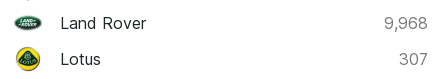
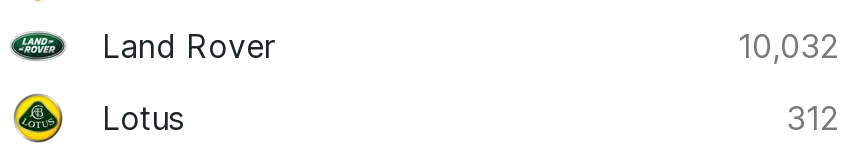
[384,12,428,32] 9,968 -> [738,25,838,65] 10,032
[399,48,428,68] 307 -> [786,97,838,137] 312

